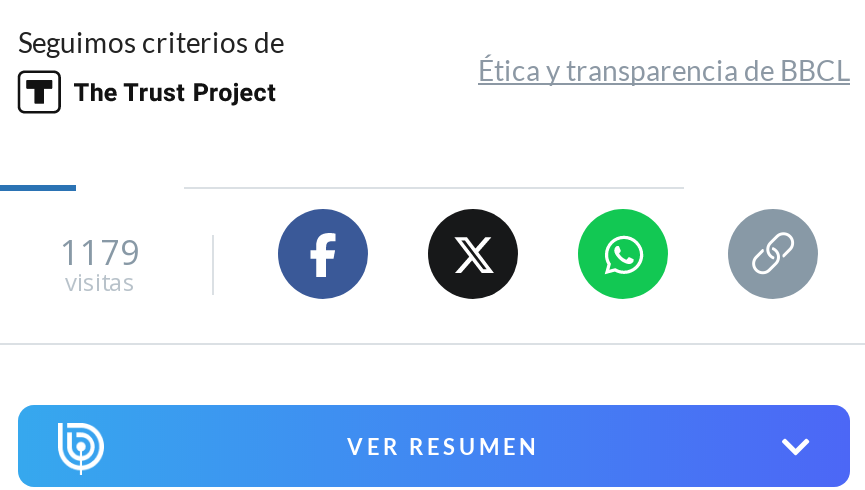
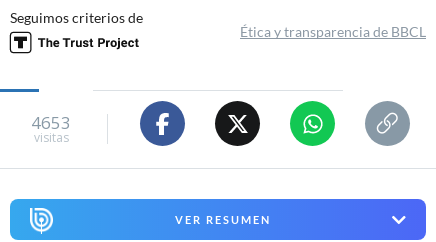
[60,229,140,275] 1179 -> [31,111,71,134] 4653

